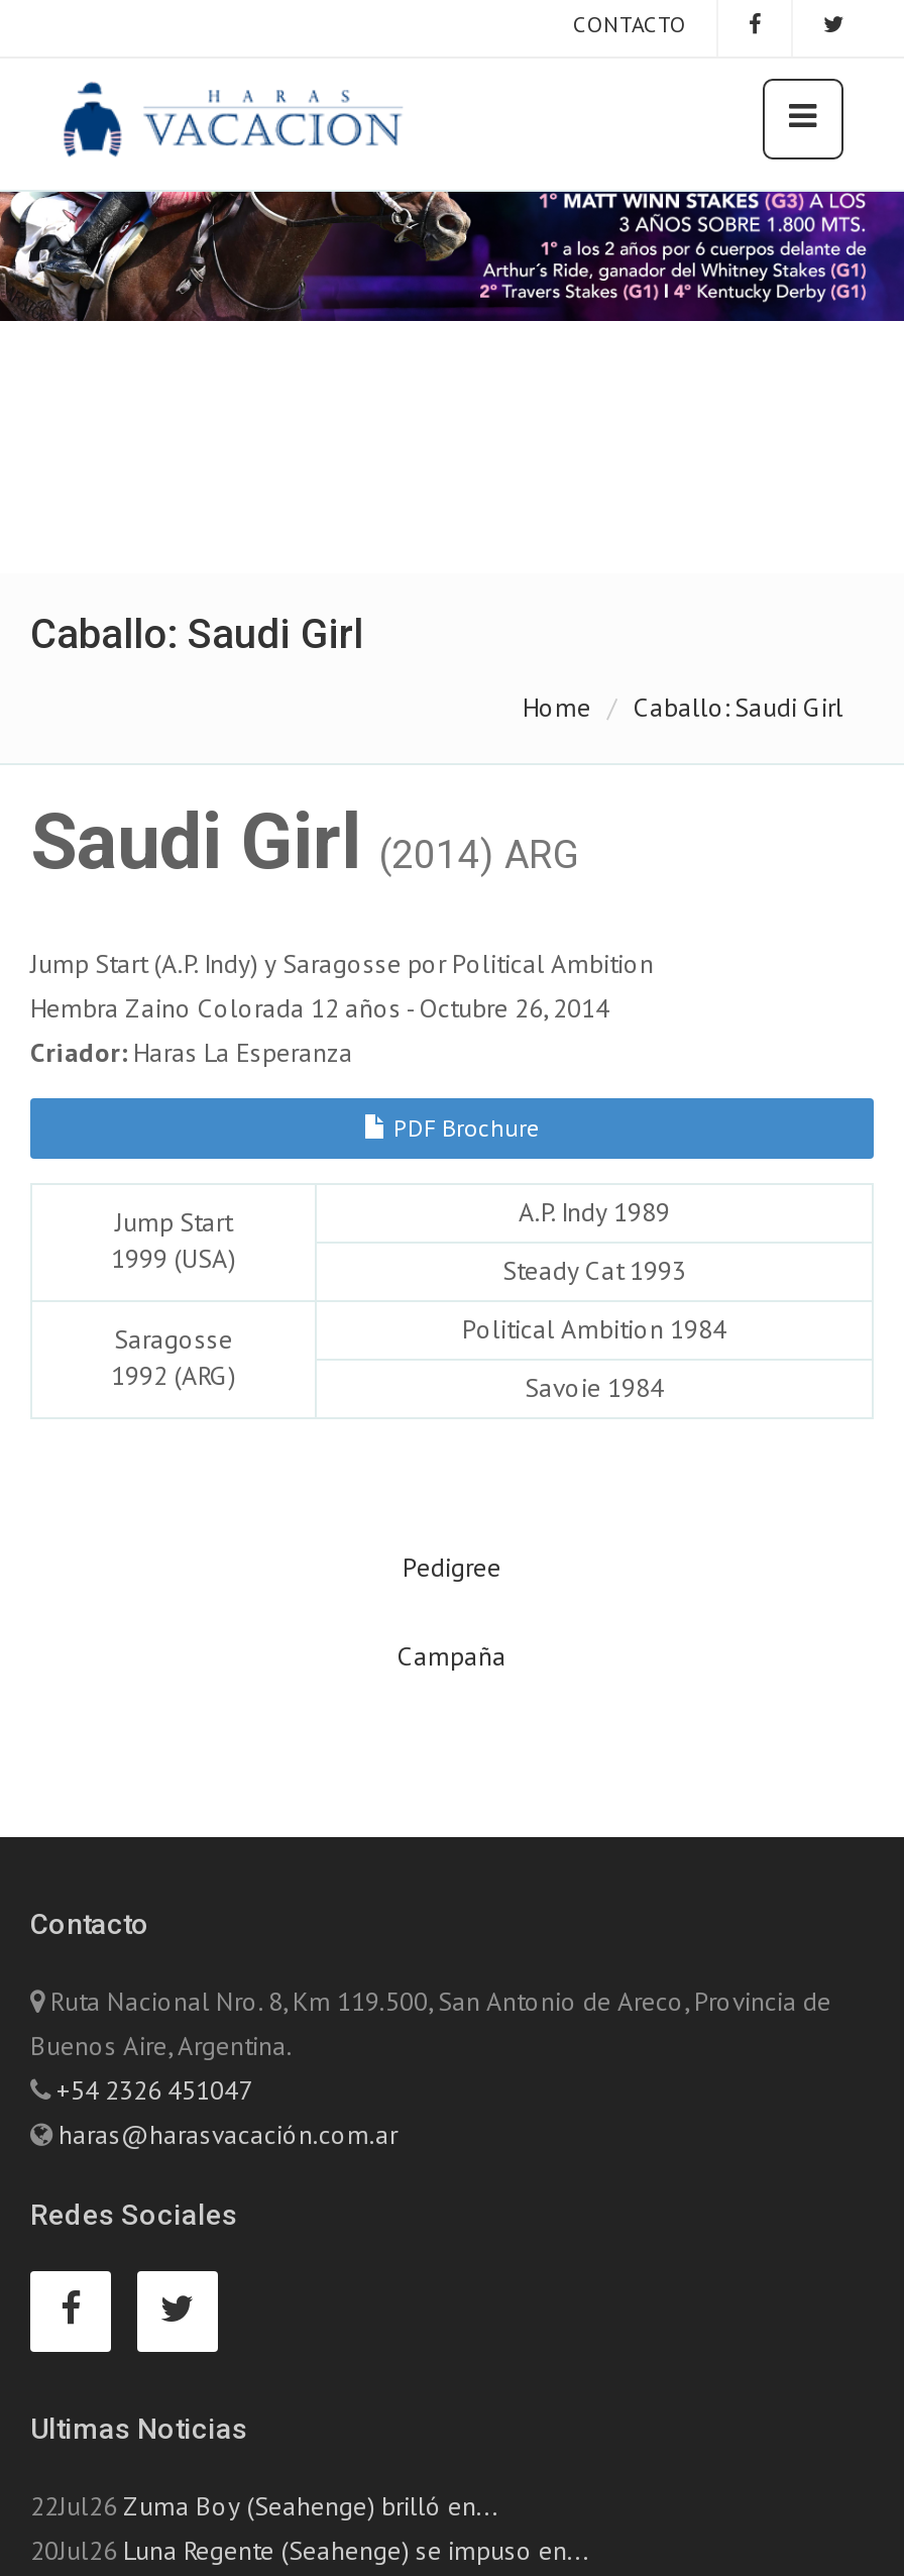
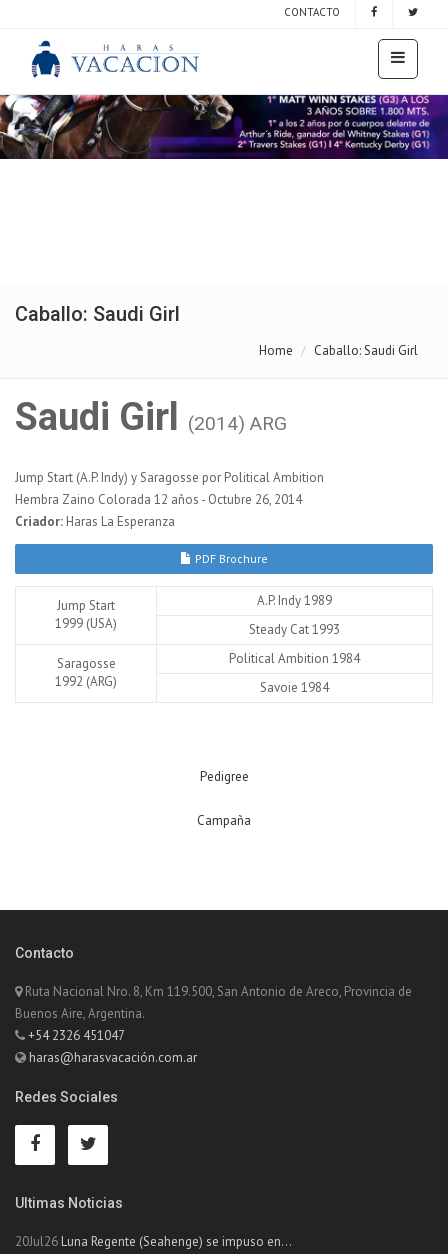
[30,2489,498,2523] 22Jul26 Zuma Boy (Seahenge) brilló en... -> none

